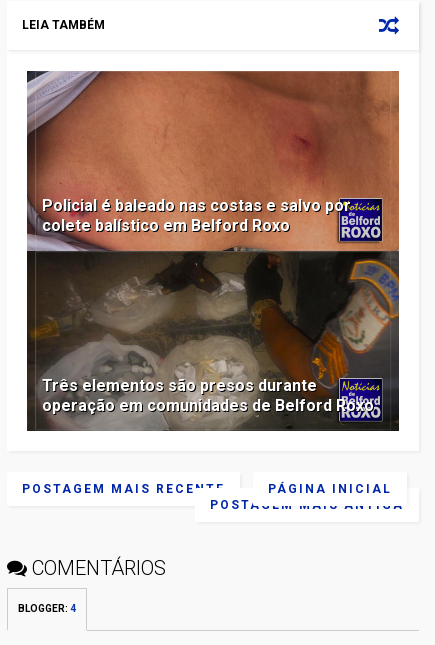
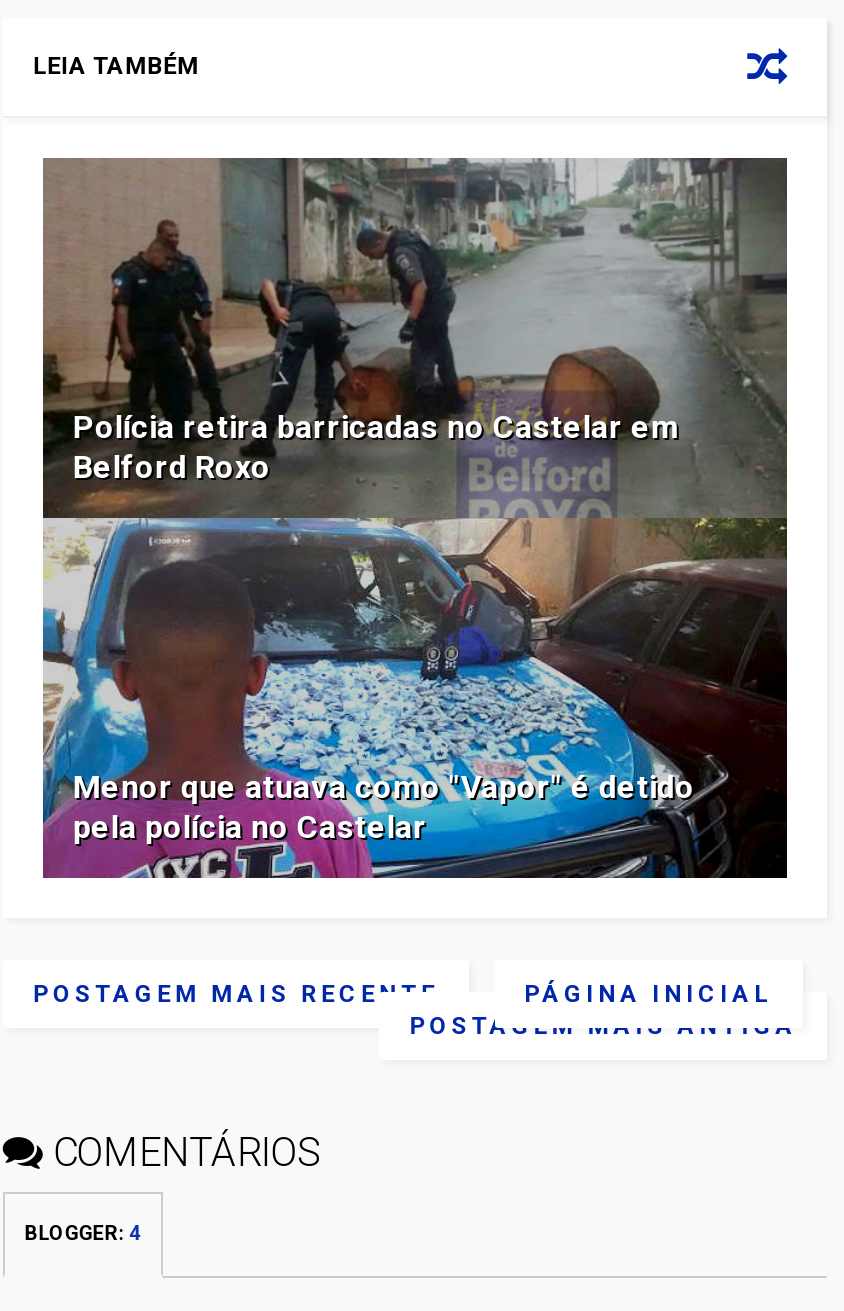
[26,70,400,431] [image] | Policial é baleado nas costas e salvo por | colete balístico em Belford Roxo -> [41,156,789,878] [image] | Polícia retira barricadas no Castelar em | Belford Roxo
[42,376,374,415] Três elementos são presos durante | operação em comunidades de Belford Roxo -> [73,767,695,845] Menor que atuava como "Vapor" é detido | pela polícia no Castelar

